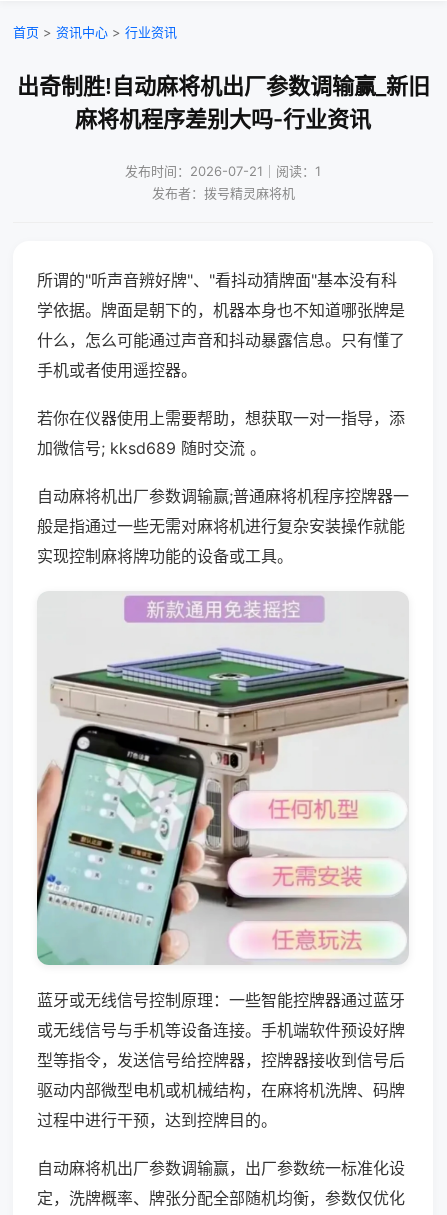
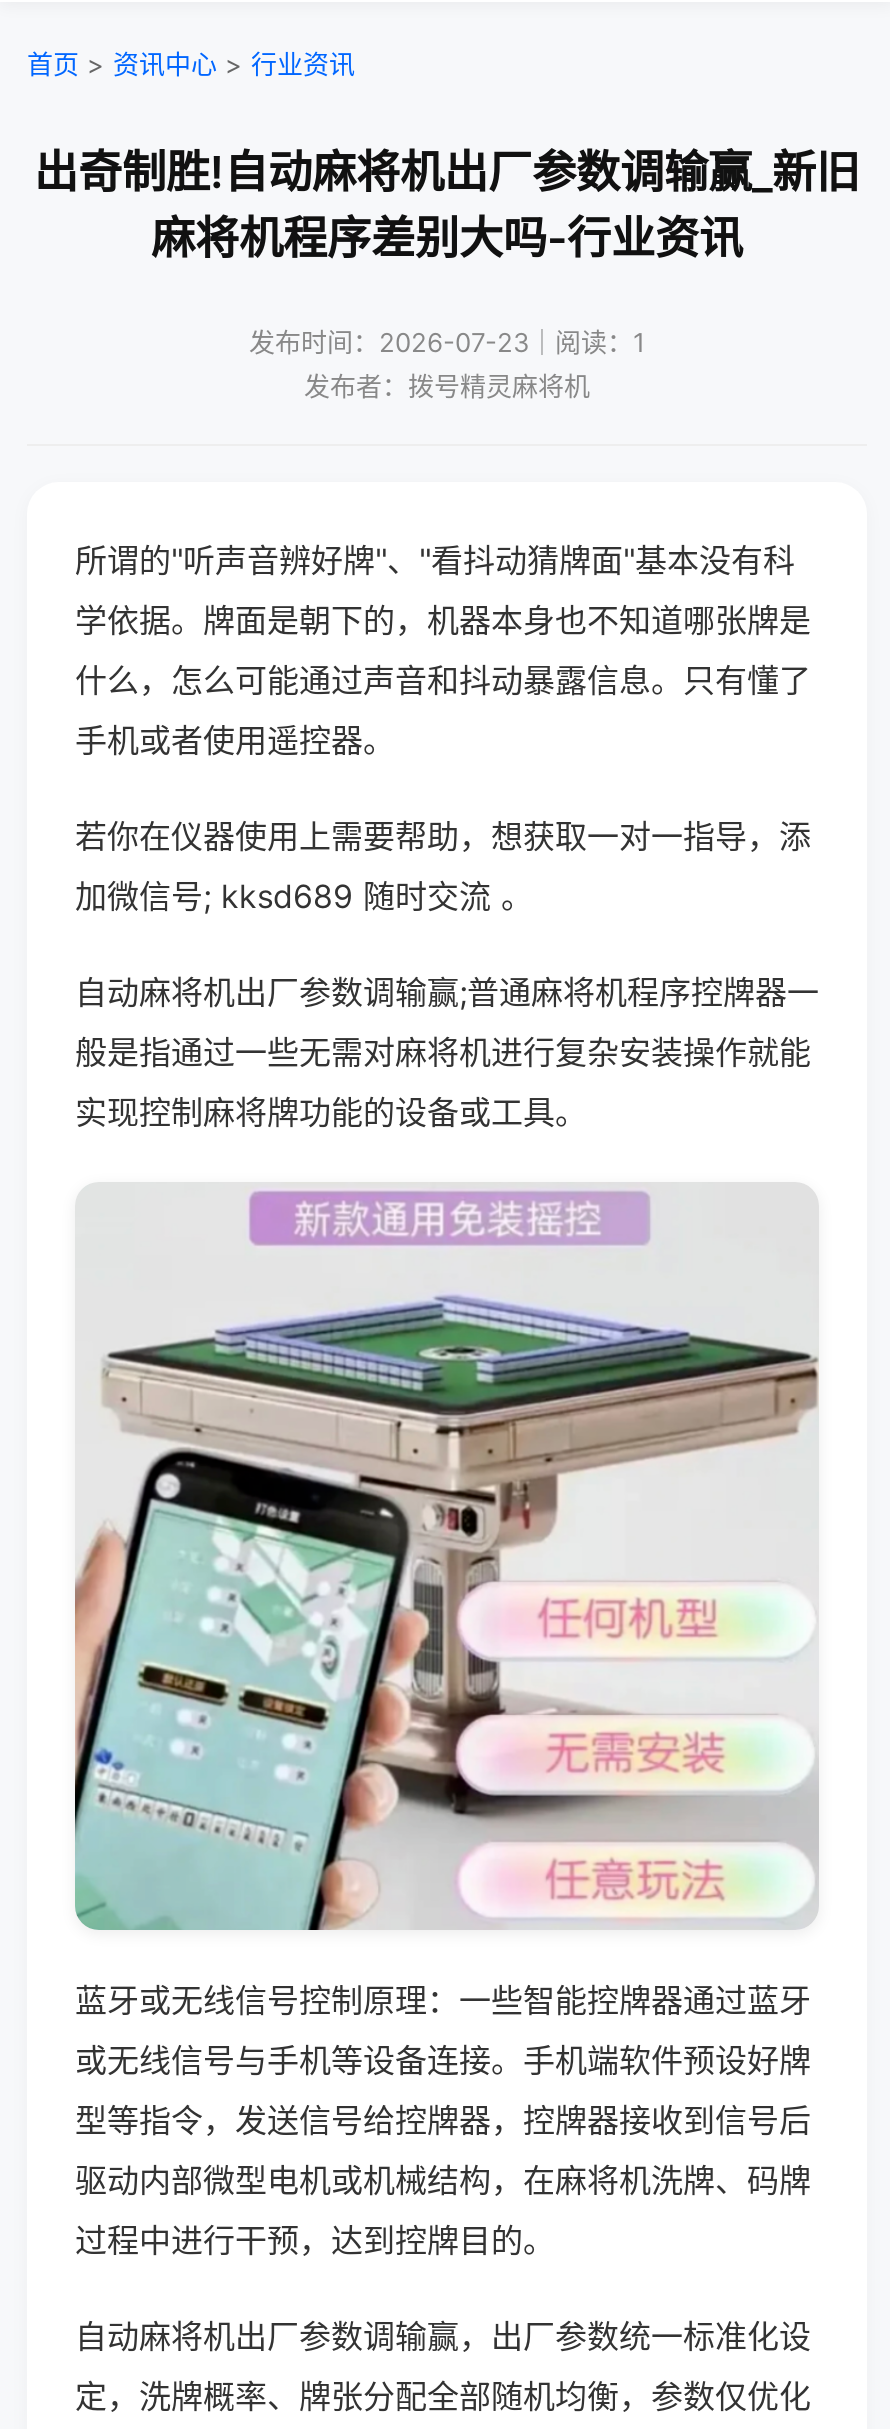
[125,163,321,179] 发布时间：2026-07-21｜阅读：1 -> [249,326,645,358] 发布时间：2026-07-23｜阅读：1

